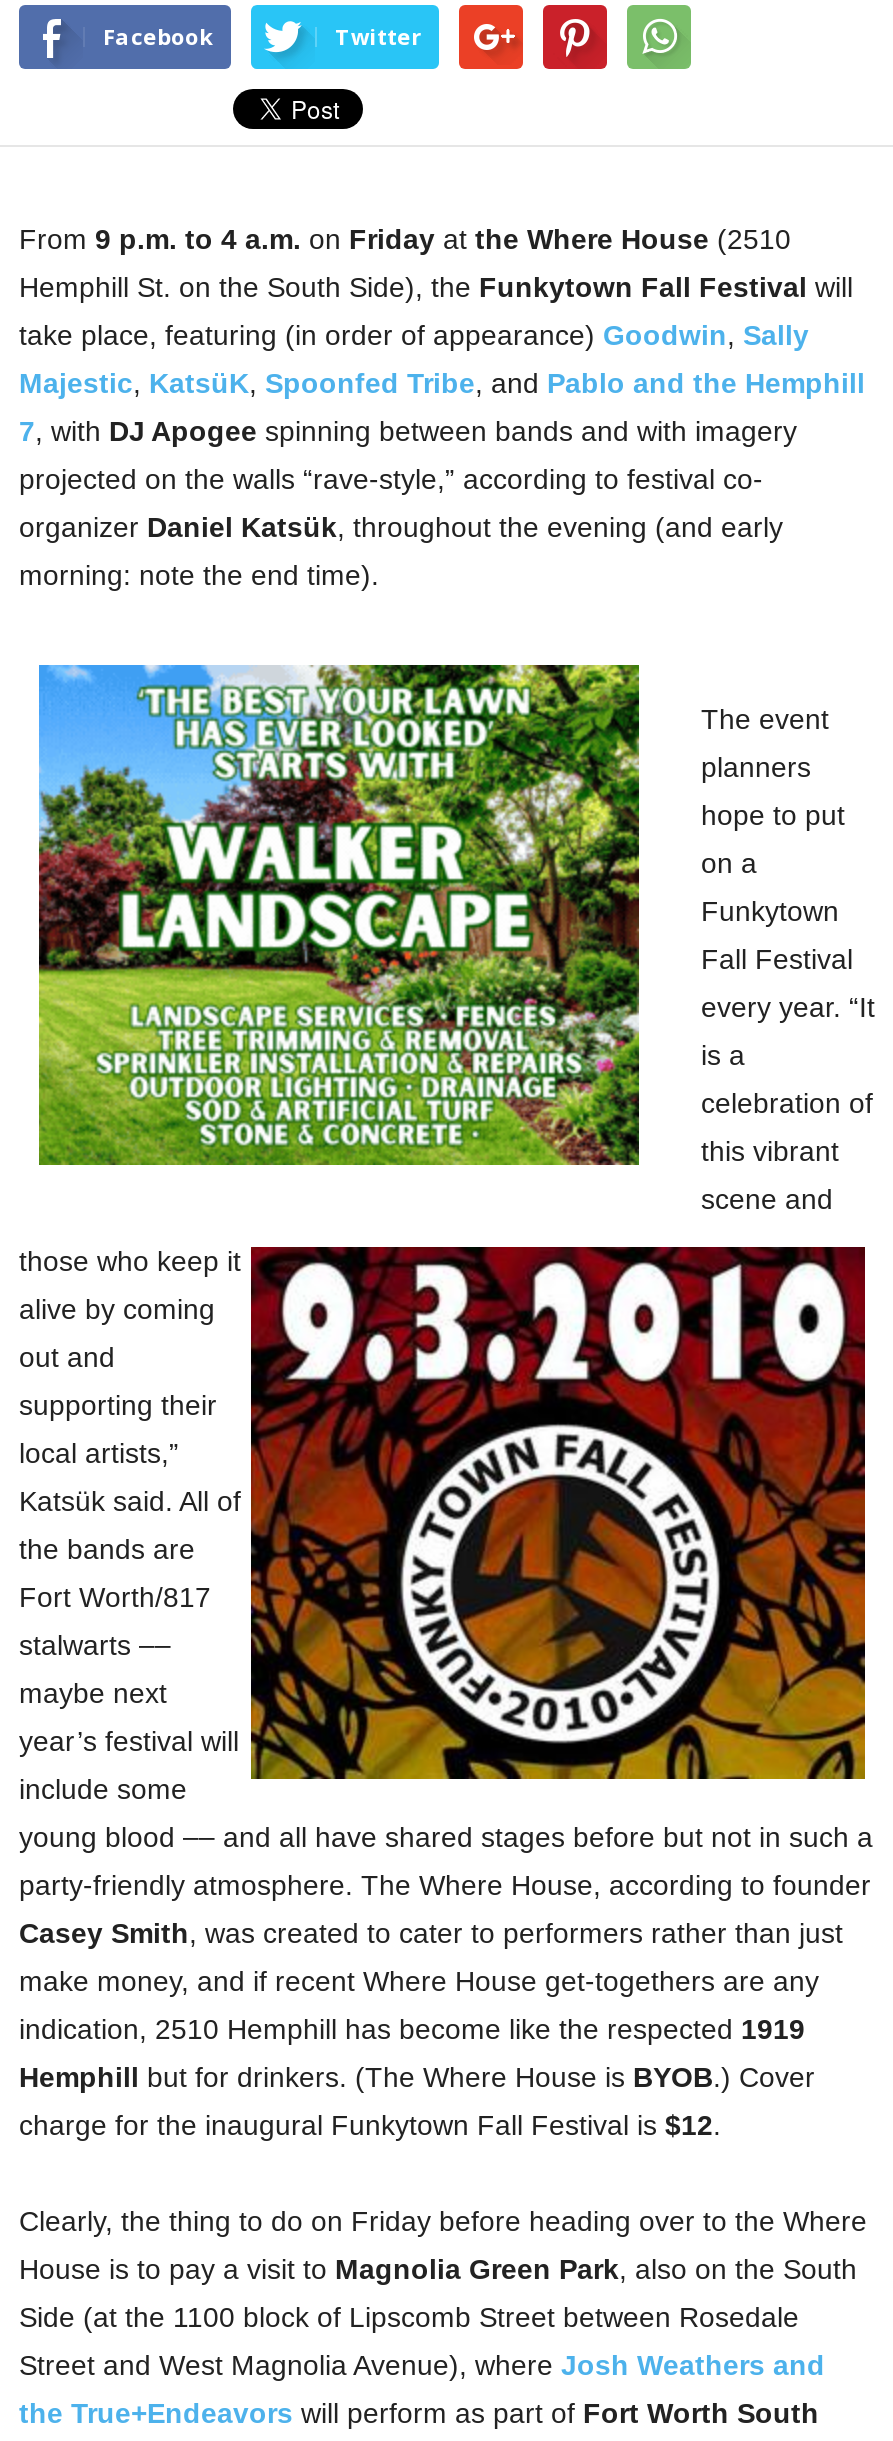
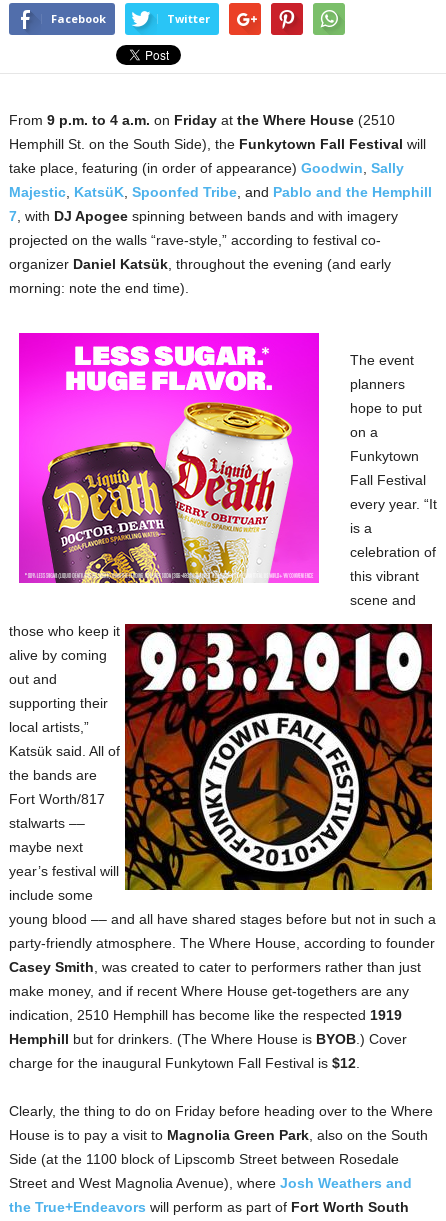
[37,663,641,1167] [image] -> [18,332,320,584] [image]

